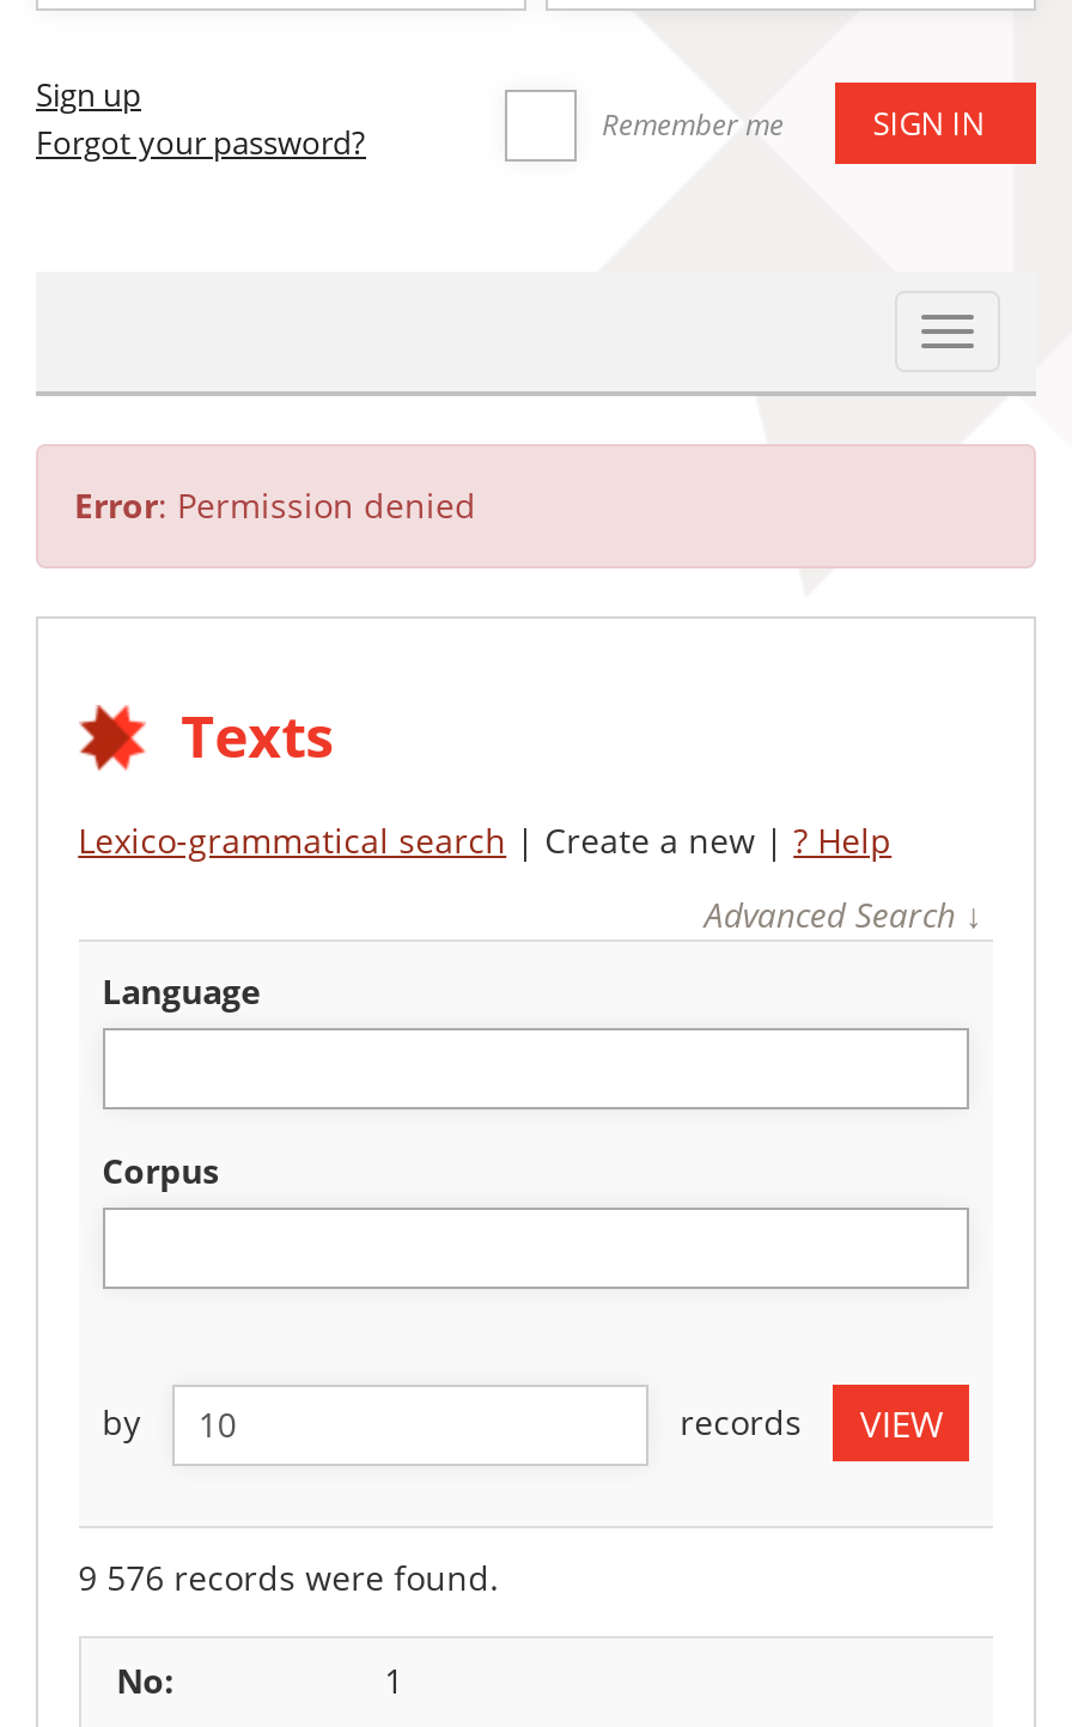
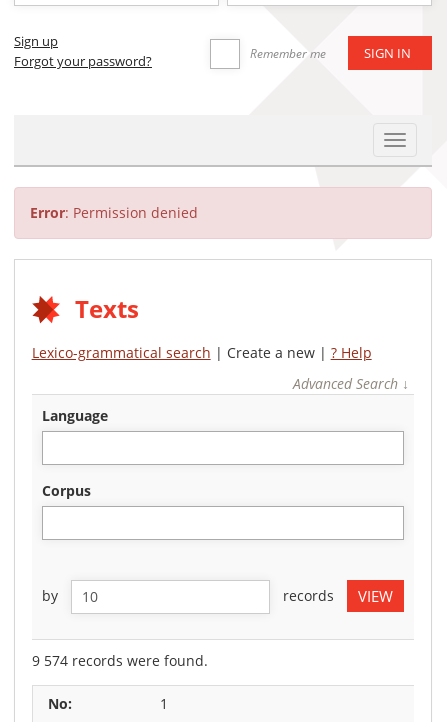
[78,1554,499,1600] 9 576 records were found. -> [32,651,208,670] 9 574 records were found.

